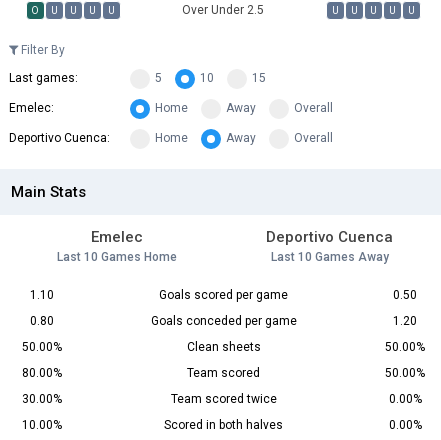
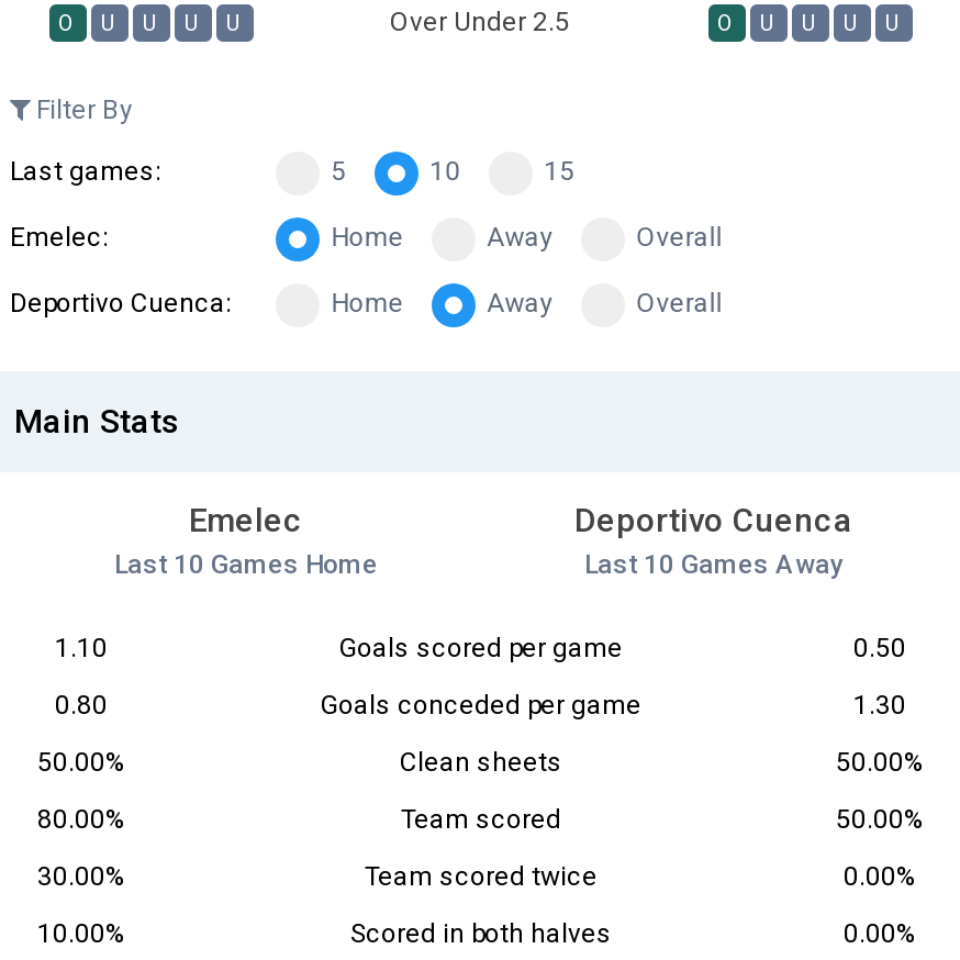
[331,5,338,16] U -> [717,12,735,36] O
[393,314,417,328] 1.20 -> [853,690,906,721] 1.30

